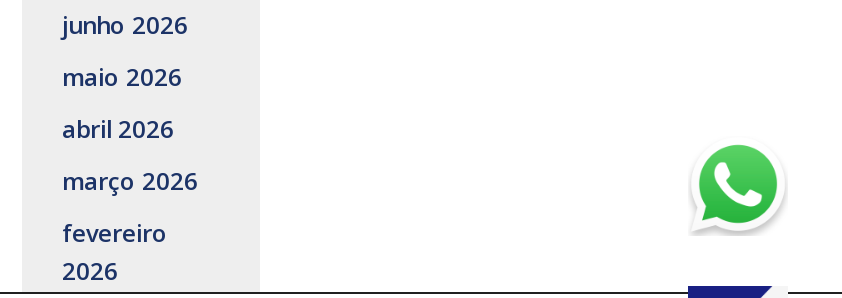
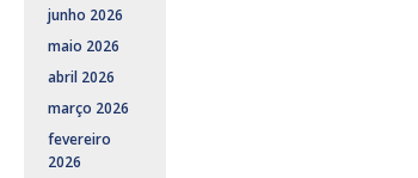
[692,142,784,236] [image] -> none

